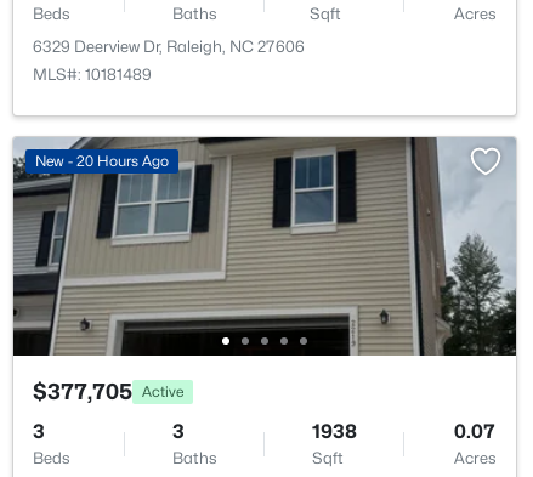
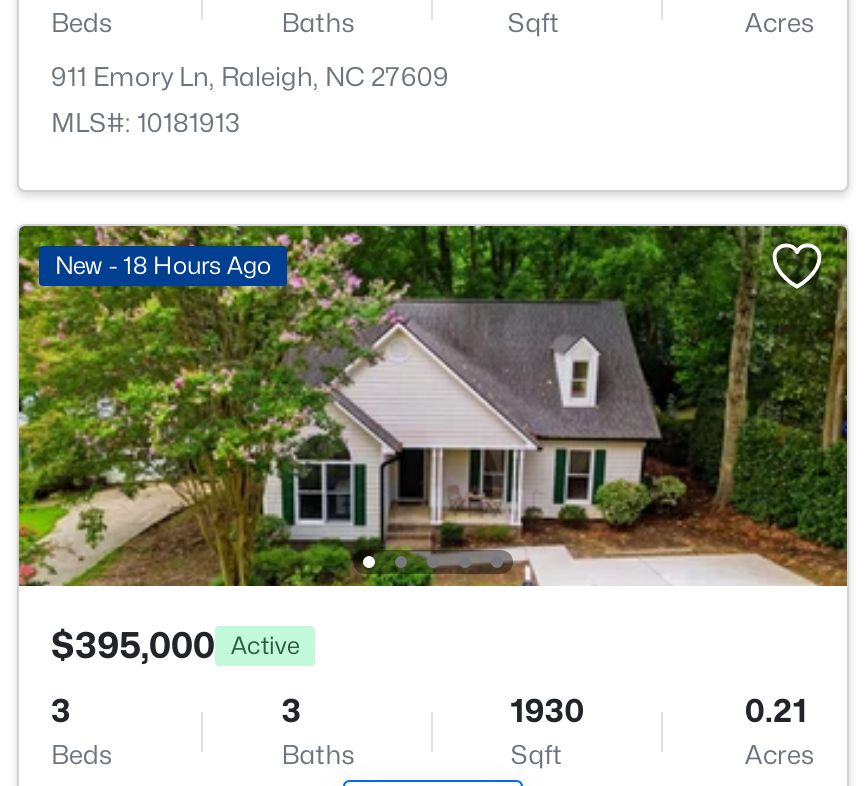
[33,36,305,56] 6329 Deerview Dr, Raleigh, NC 27606 -> [51,60,449,92] 911 Emory Ln, Raleigh, NC 27609
[33,64,152,84] MLS#: 10181489 -> [51,106,241,138] MLS#: 10181913
[12,136,517,357] [image] | New - 20 Hours Ago -> [17,224,849,588] [image] | New - 18 Hours Ago
[33,379,183,404] $377,705 Active -> [51,624,299,666] $395,000 Active
[312,420,357,443] 1938 -> [511,692,585,730] 1930
[454,420,495,443] 0.07 -> [745,692,807,730] 0.21

